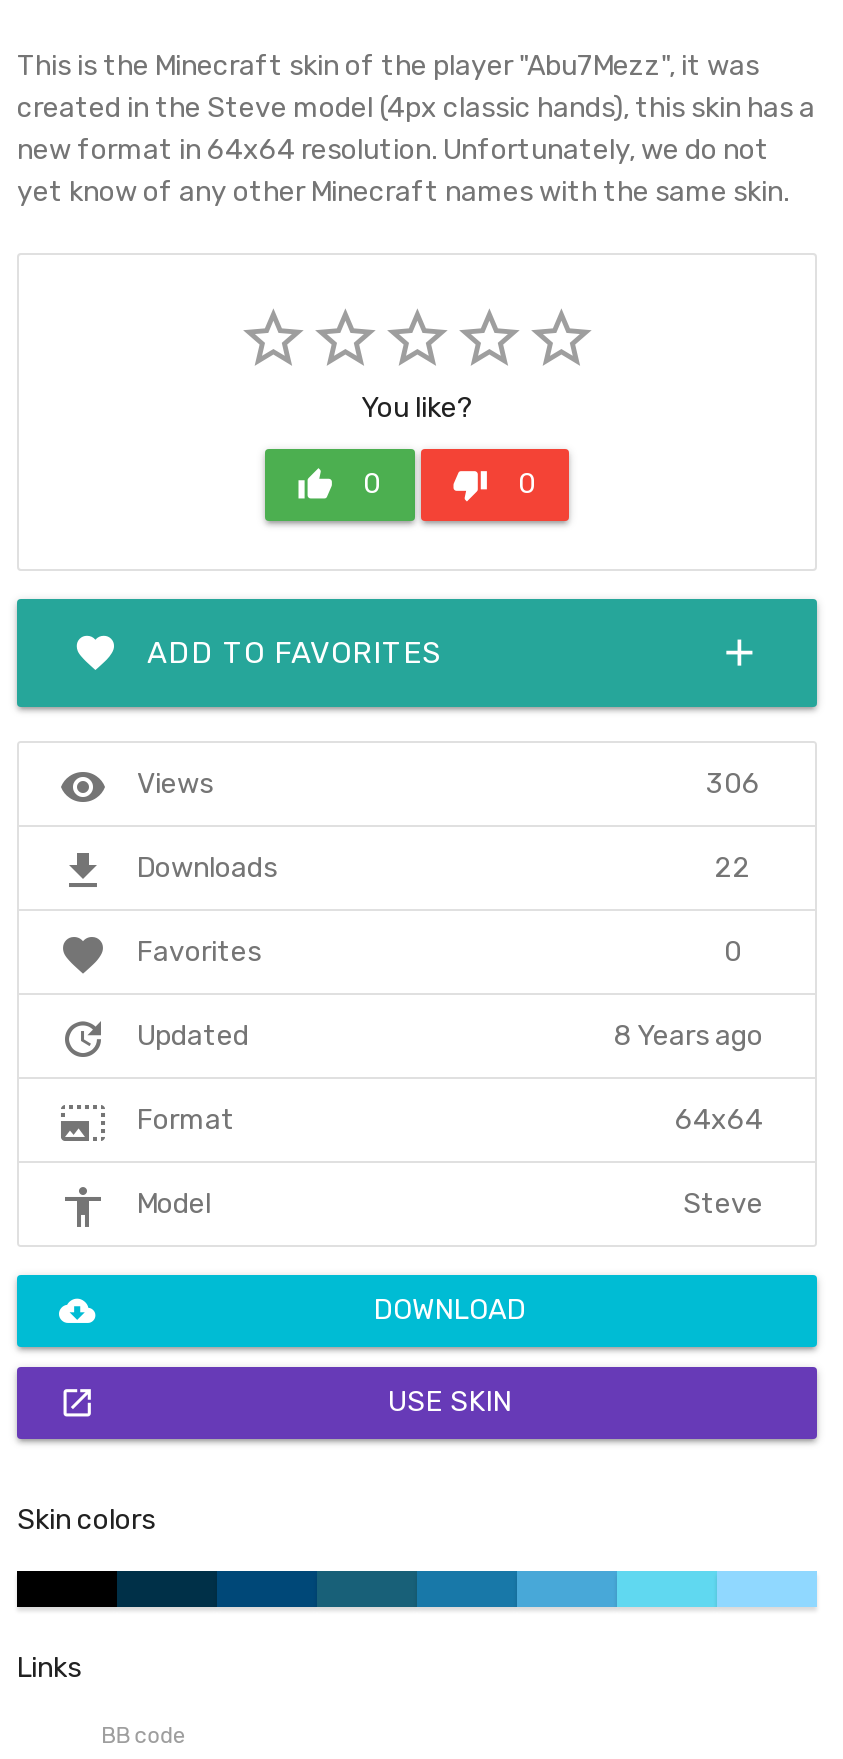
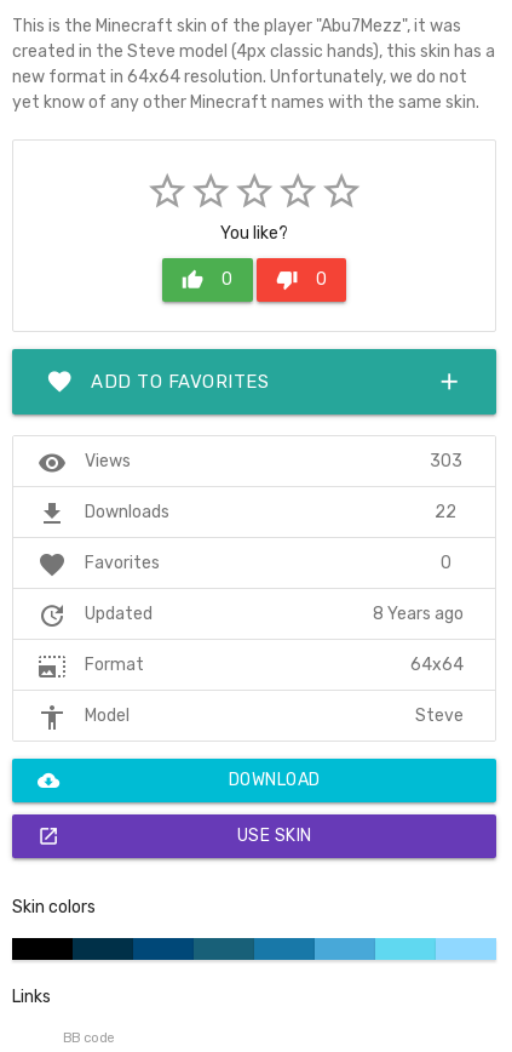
[706,766,760,800] 306 -> [429,450,462,471] 303

